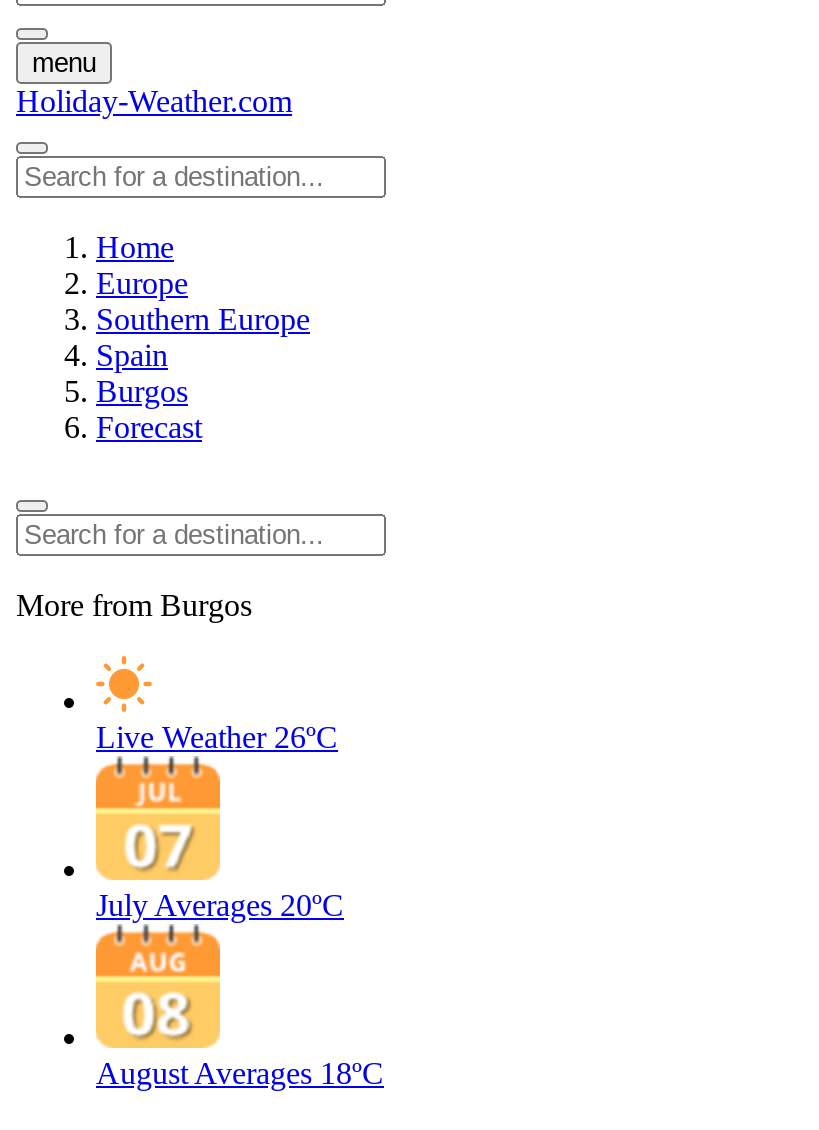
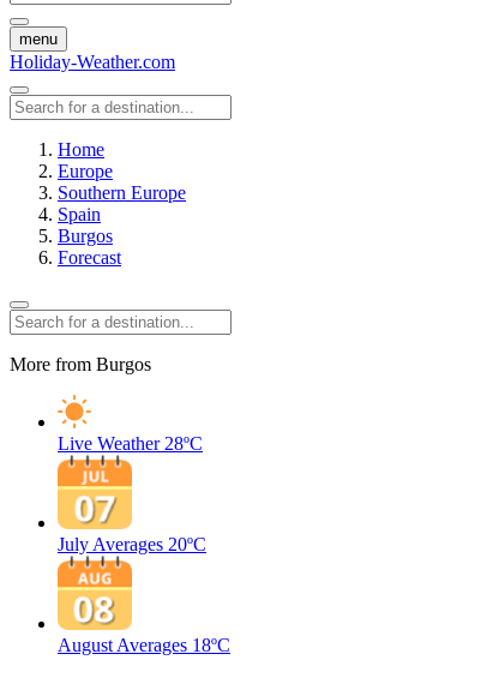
[96,720,338,754] Live Weather 26ºC -> [58,433,203,454] Live Weather 28ºC

